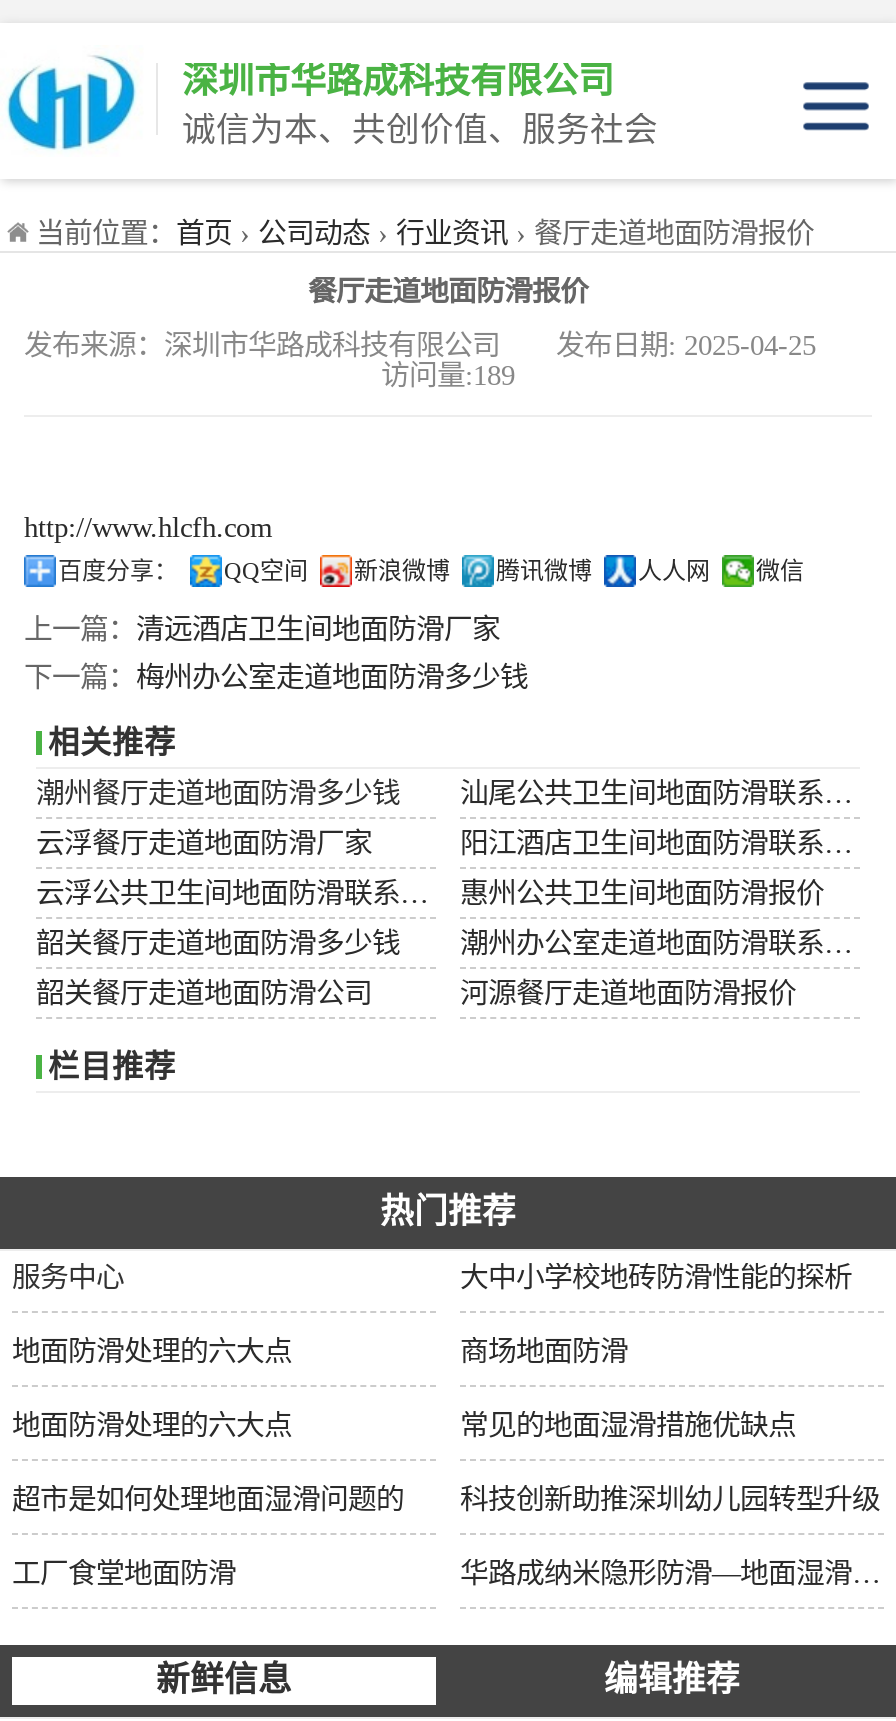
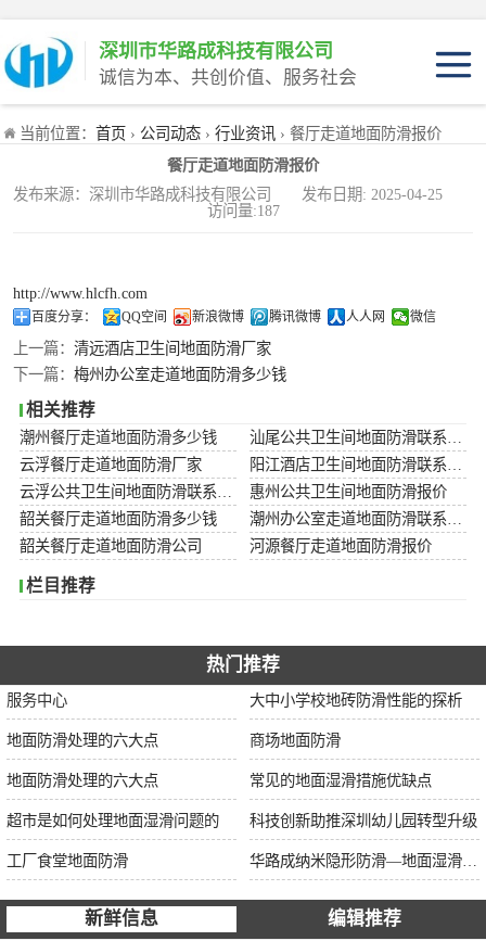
[381,359,515,391] 访问量:189 -> [207,202,279,219] 访问量:187

